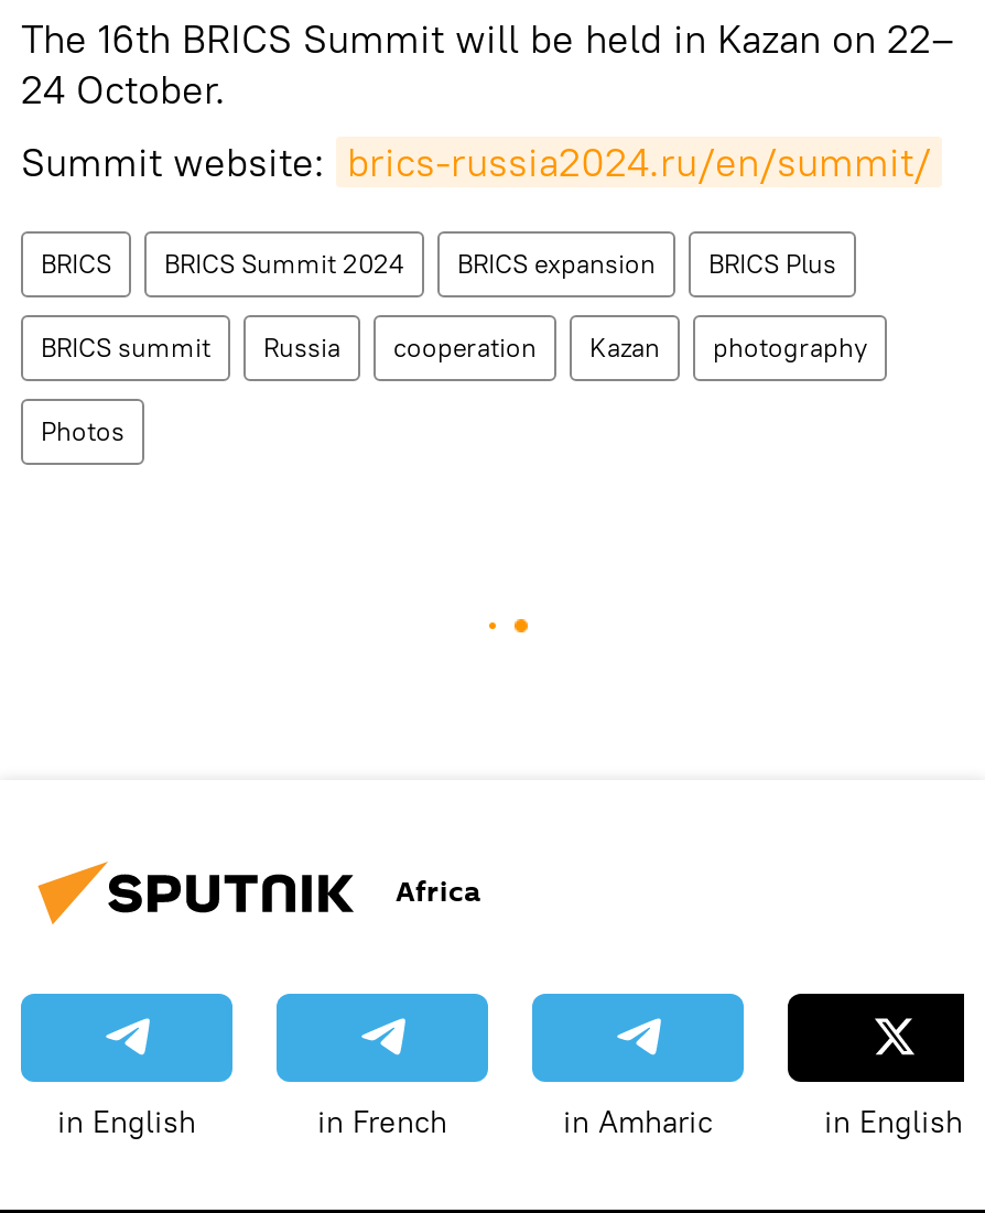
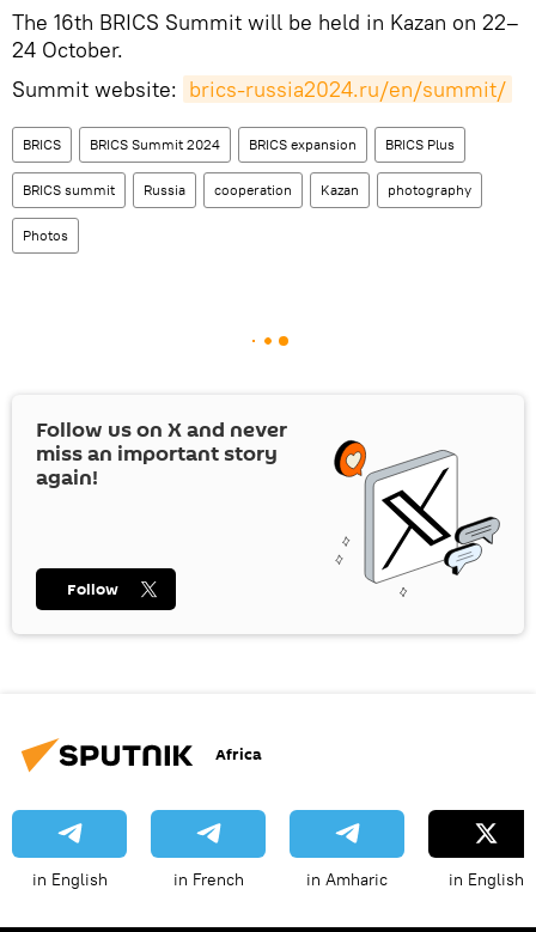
none -> [36,415,501,597] [image] | Follow us on X and never | miss an important story | again!
none -> [67,578,118,600] Follow

